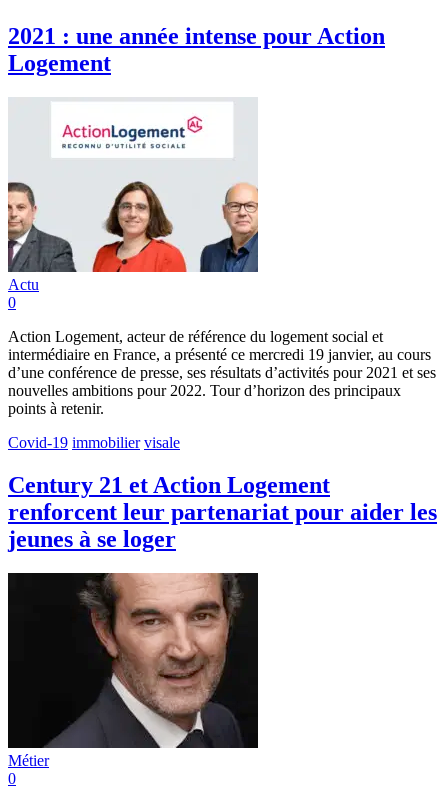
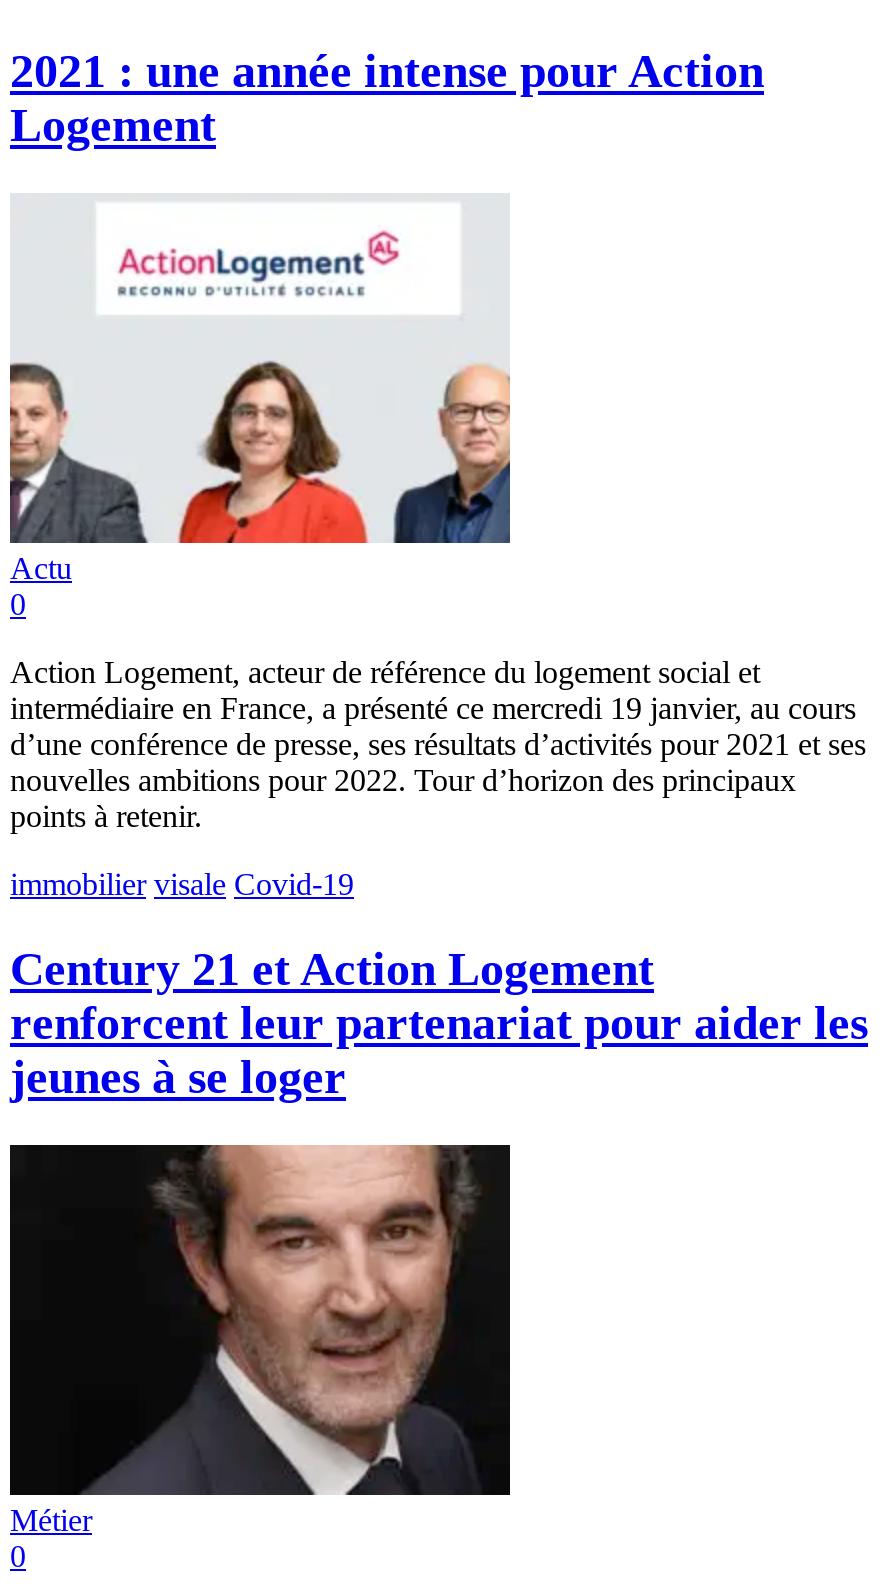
[8,434,180,451] Covid-19 immobilier visale -> [10,866,354,900] immobilier visale Covid-19

